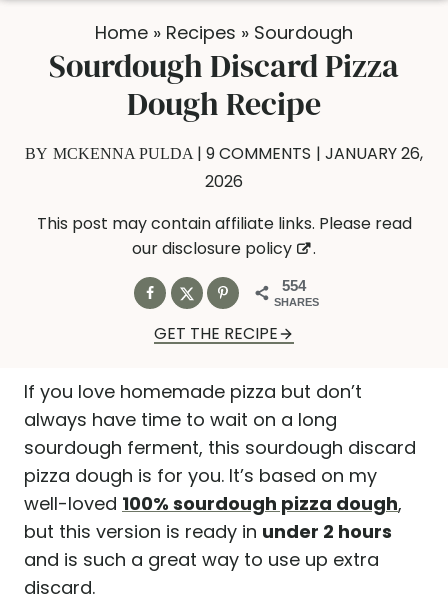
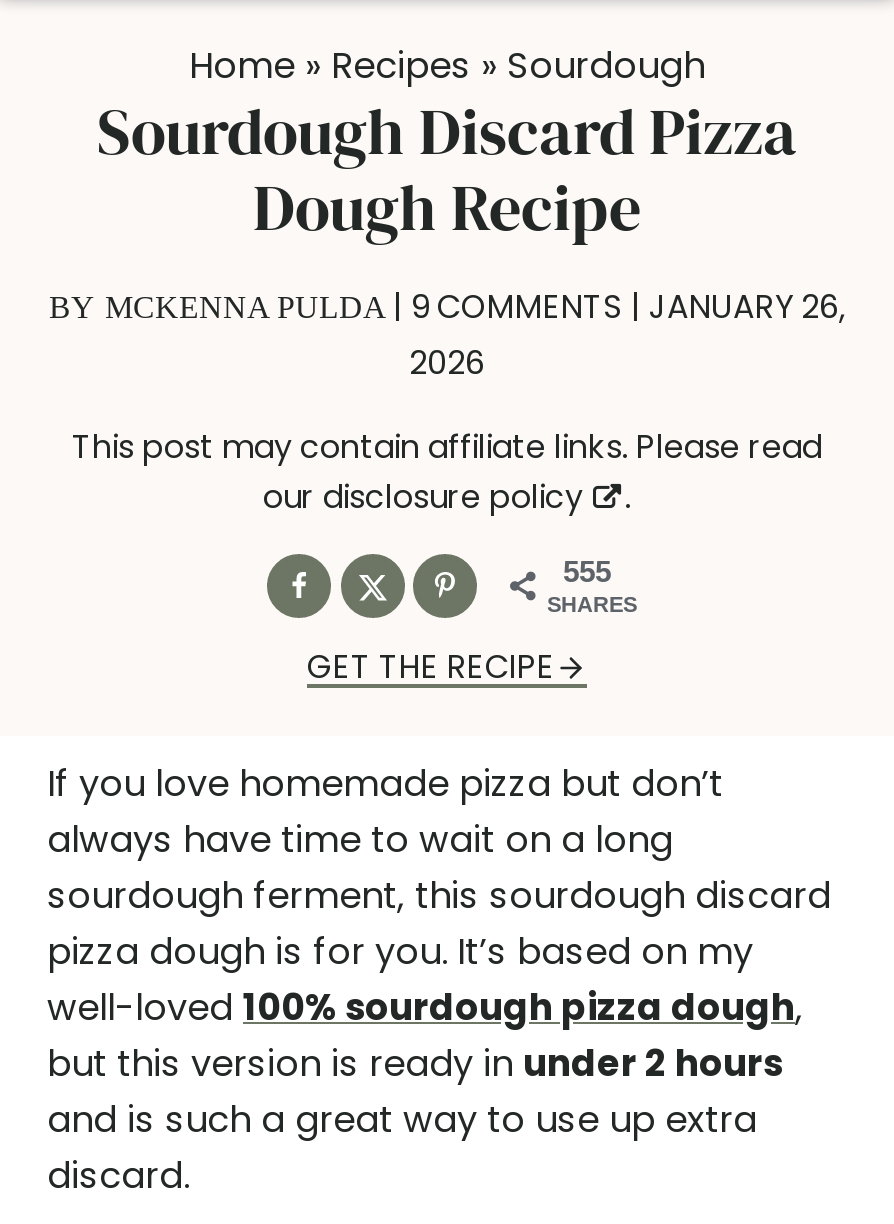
[282,277,306,294] 554 -> [563,554,611,588] 555

